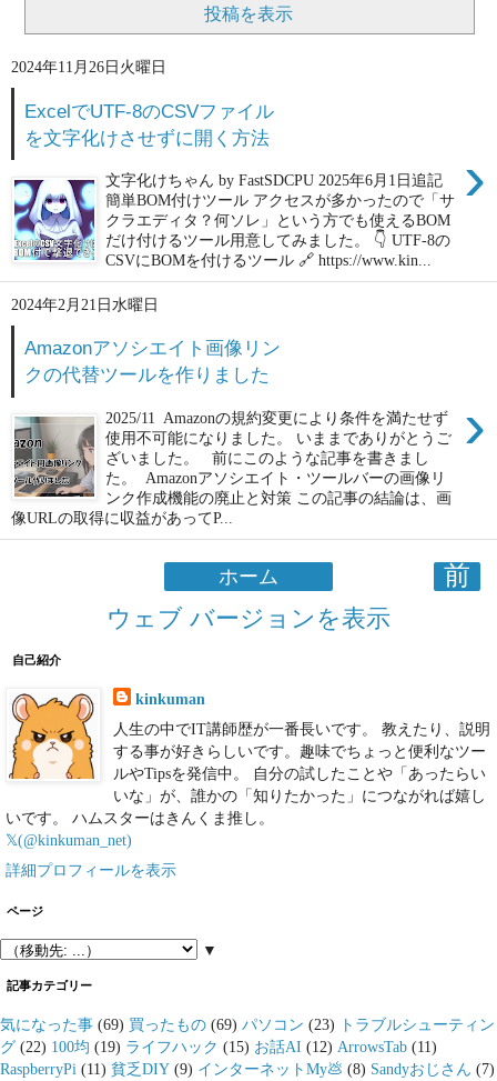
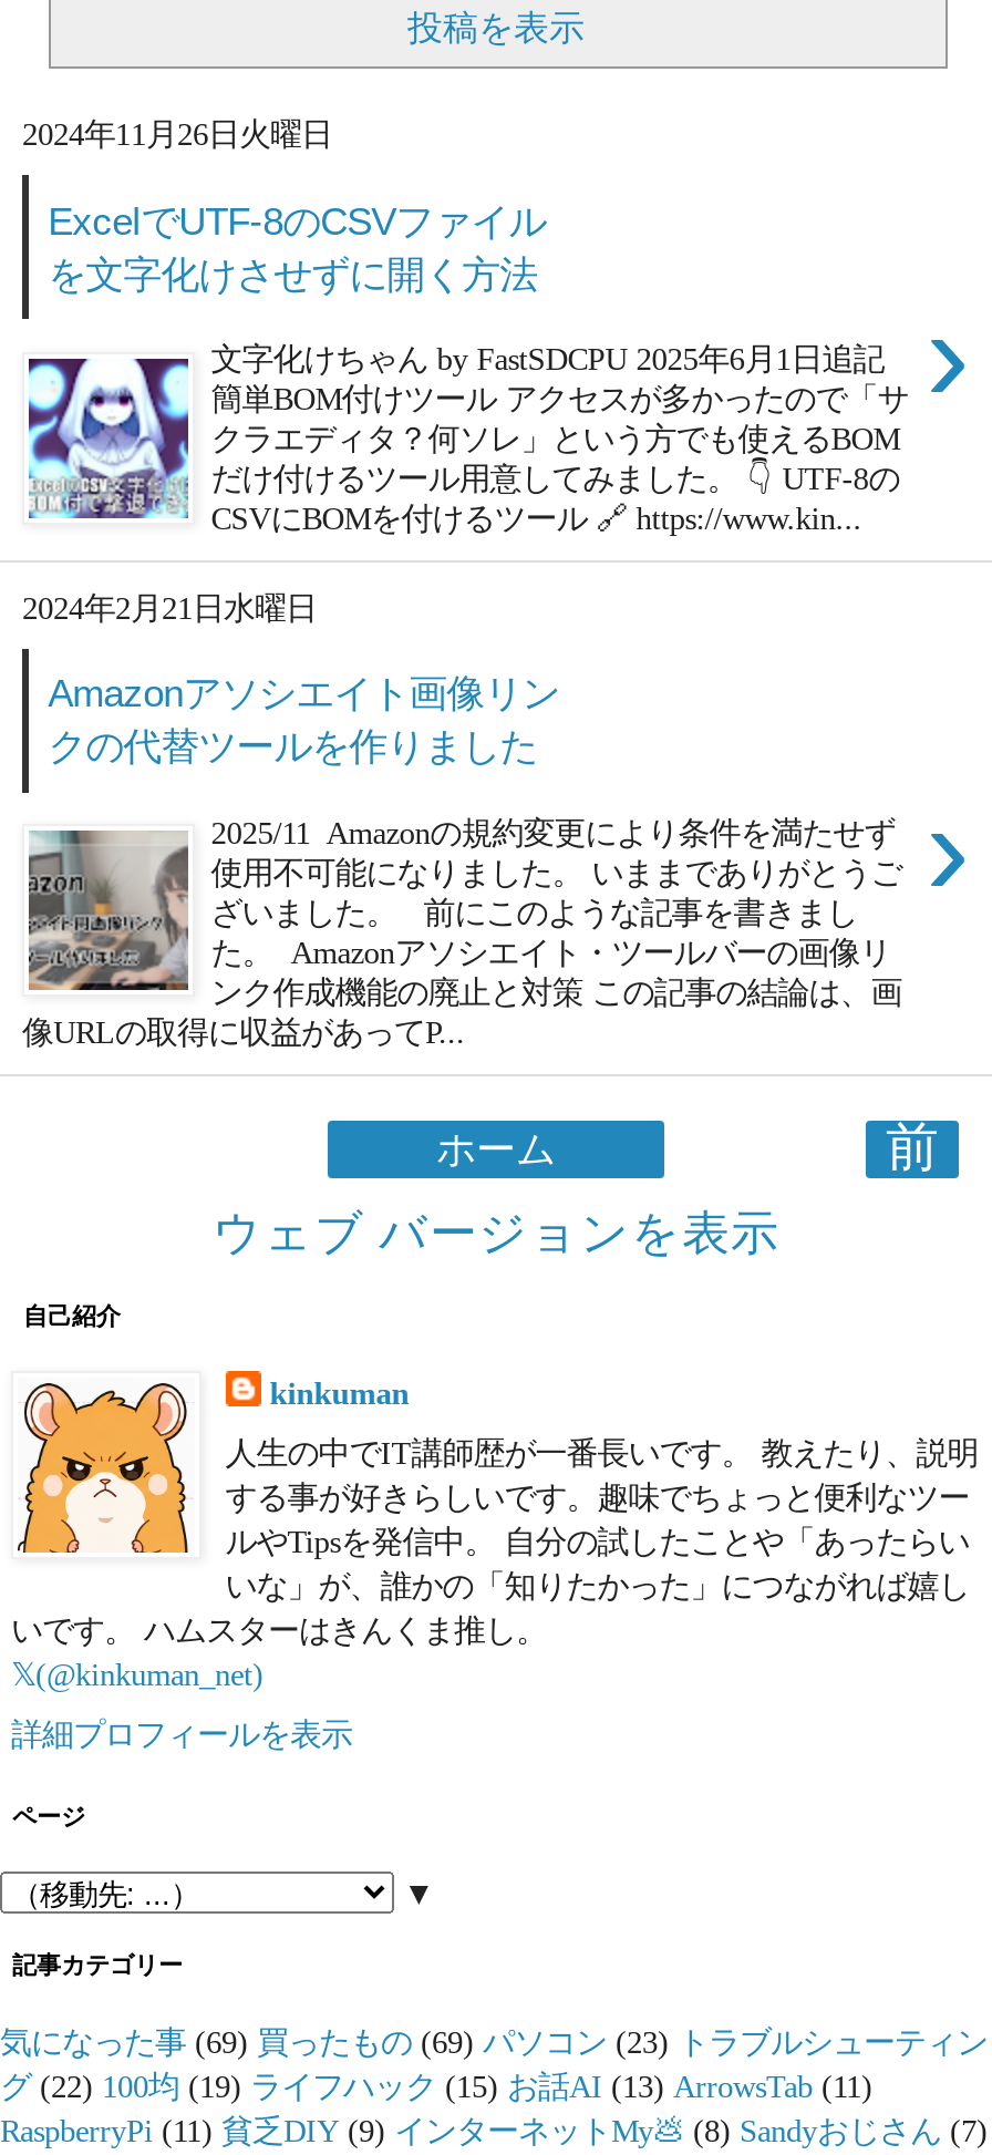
[0,1038,437,1055] グ (22) 100均 (19) ライフハック (15) お話AI (12) ArrowsTab (11) -> [0,2068,872,2104] グ (22) 100均 (19) ライフハック (15) お話AI (13) ArrowsTab (11)

